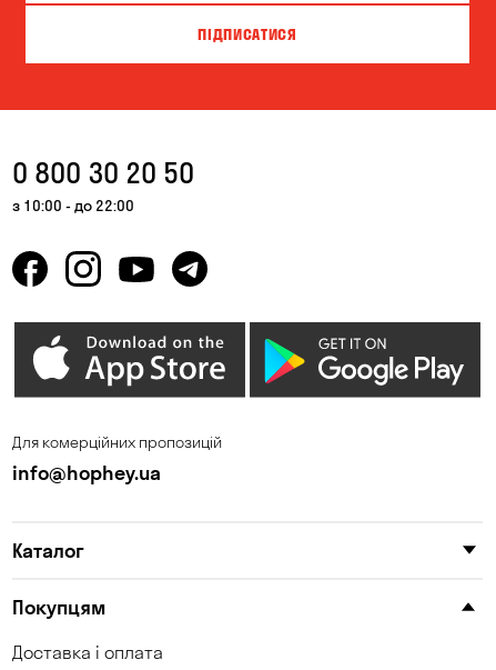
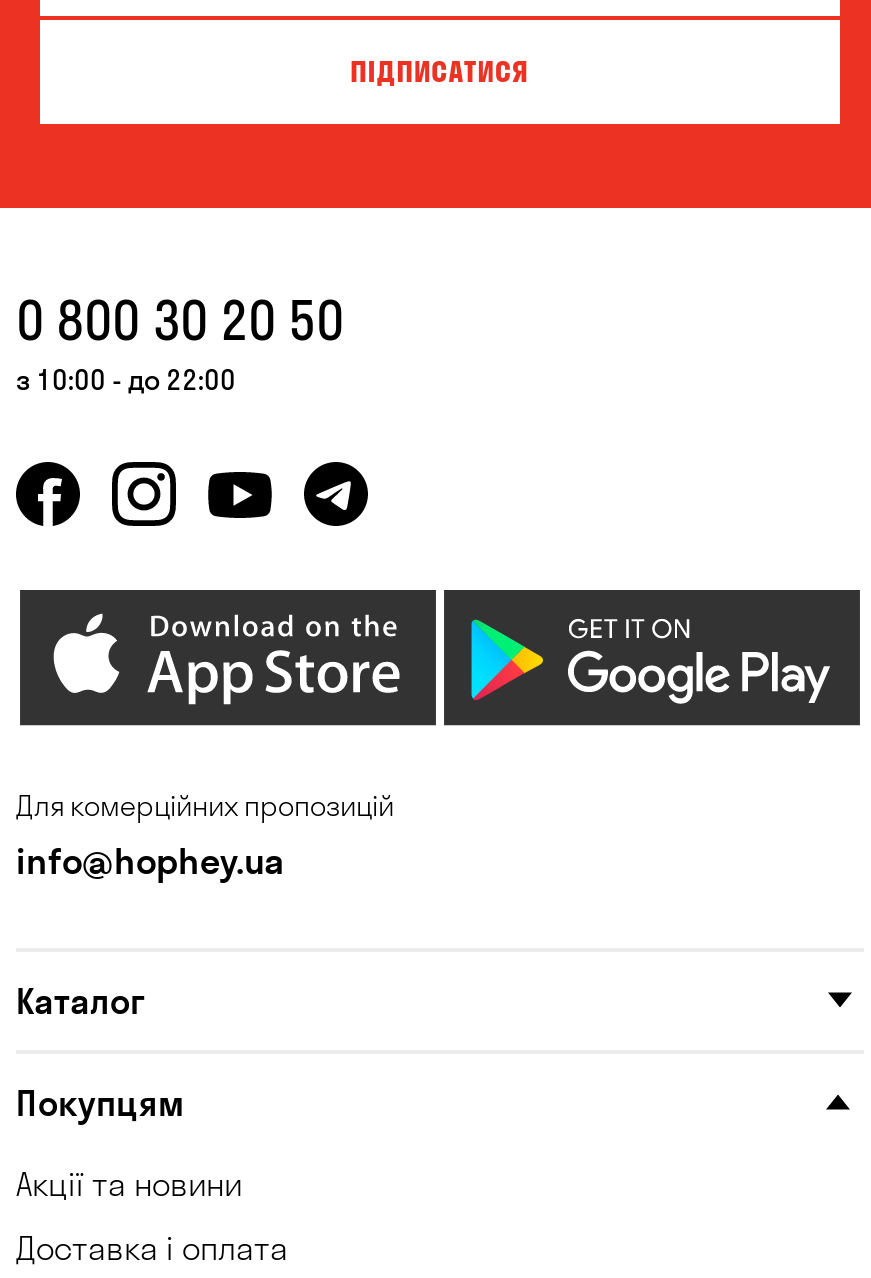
none -> [16,1163,242,1203] Акції та новини

